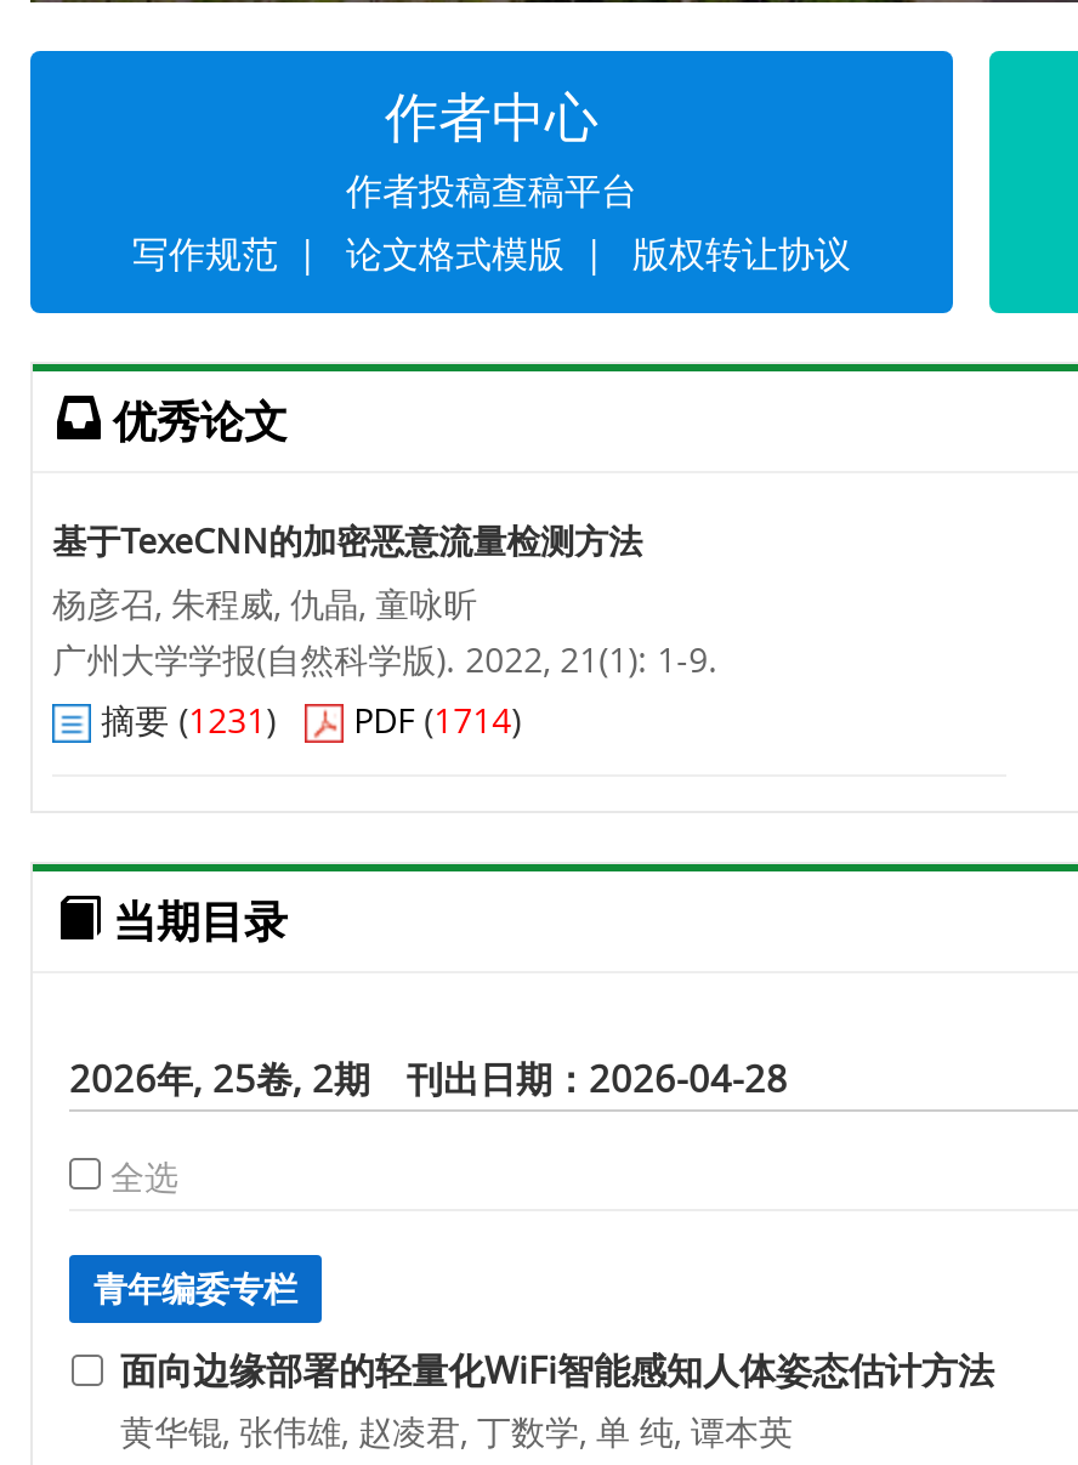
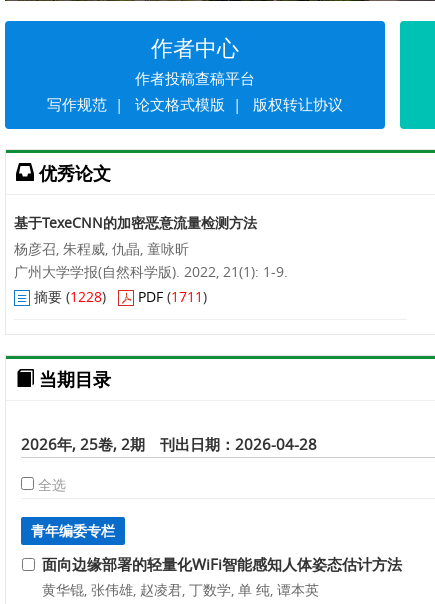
[92,697,305,743] 摘要(1231) -> [30,287,118,306] 摘要(1228)
[354,697,550,743] PDF (1714) -> [138,287,219,306] PDF (1711)

